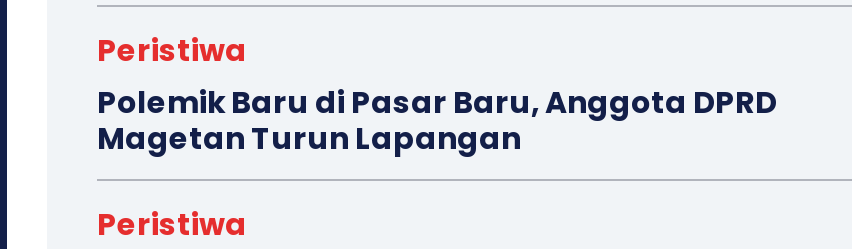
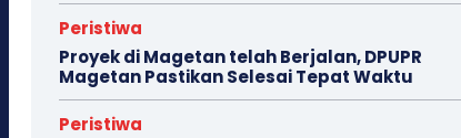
[97,81,777,159] Polemik Baru di Pasar Baru, Anggota DPRD | Magetan Turun Lapangan -> [59,45,422,88] Proyek di Magetan telah Berjalan, DPUPR | Magetan Pastikan Selesai Tepat Waktu

